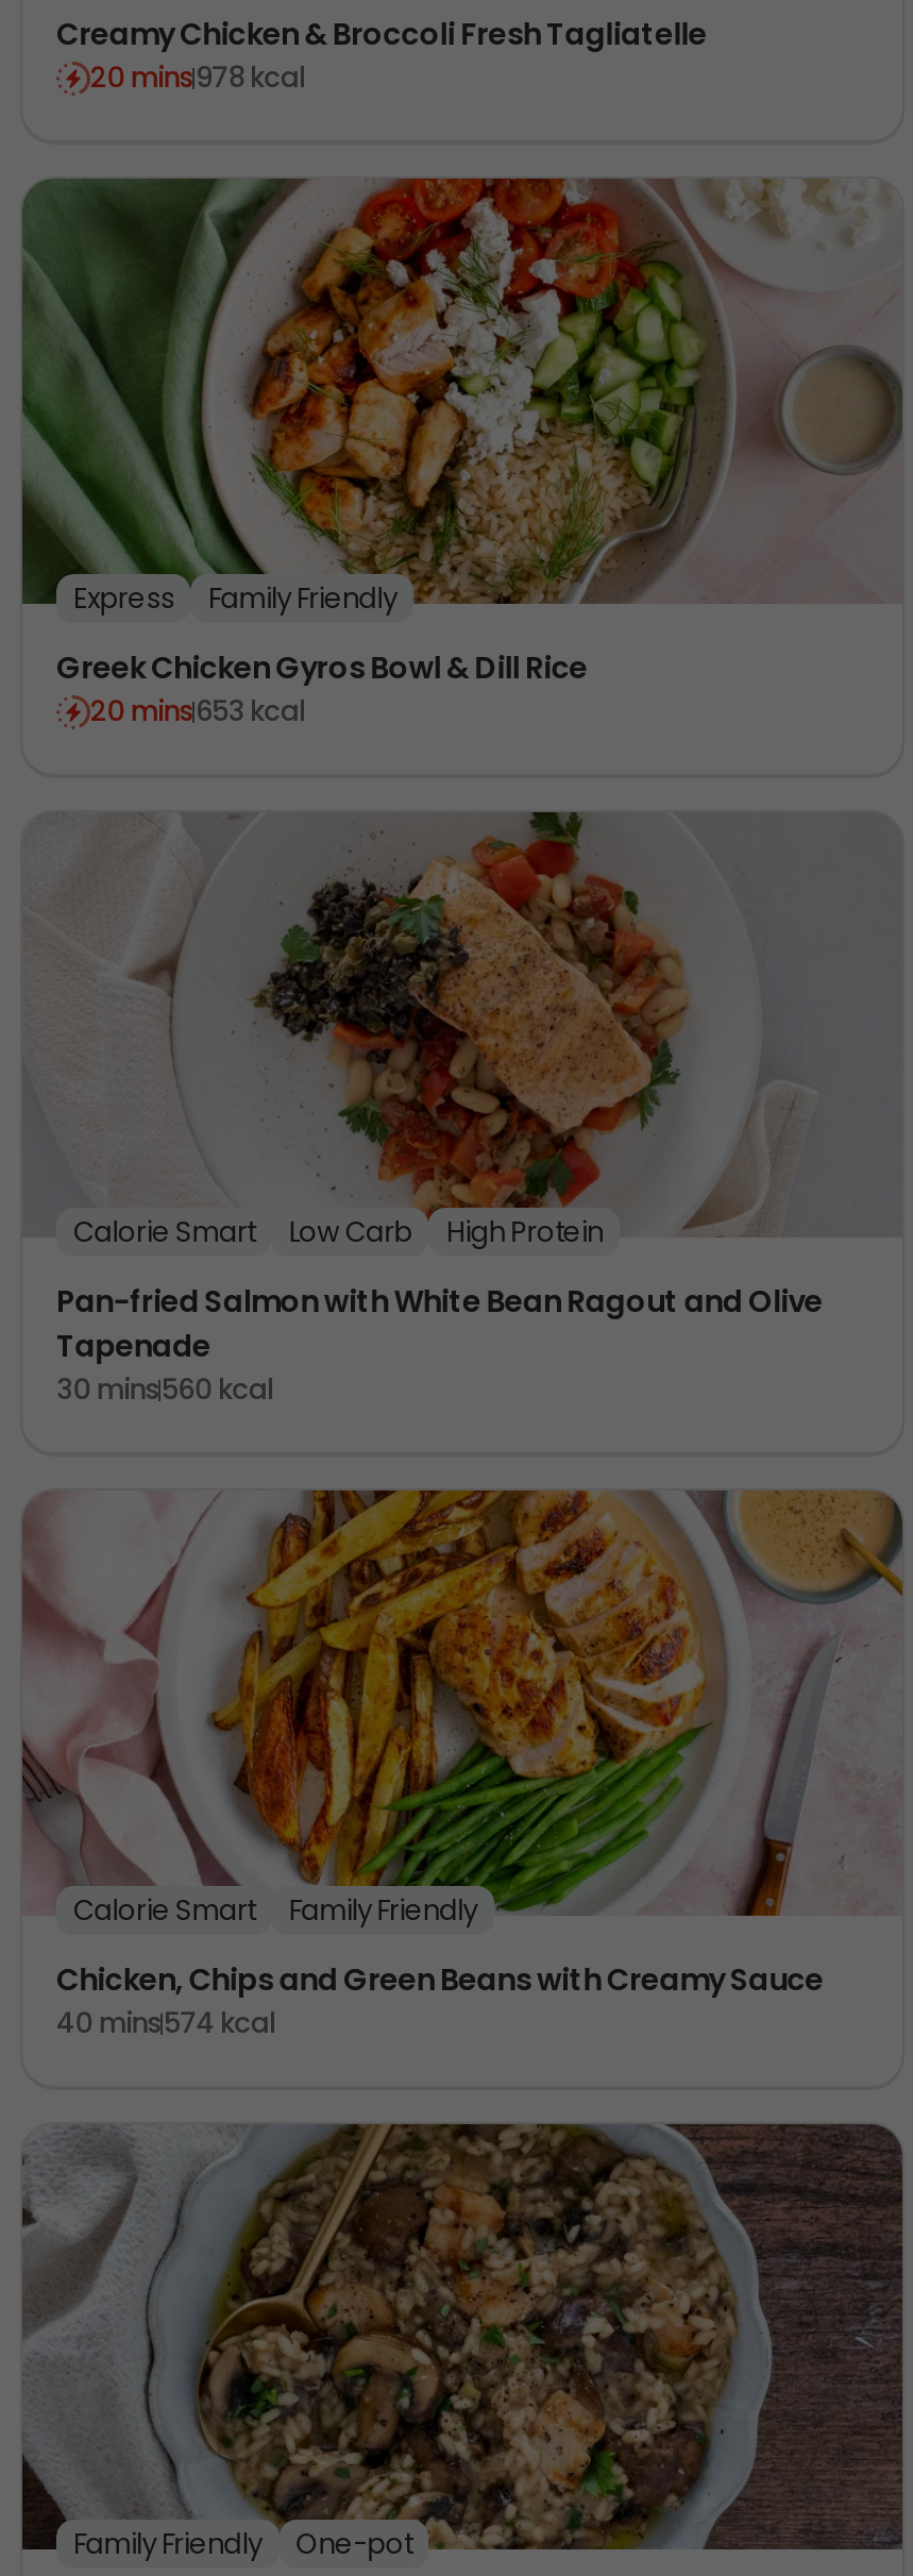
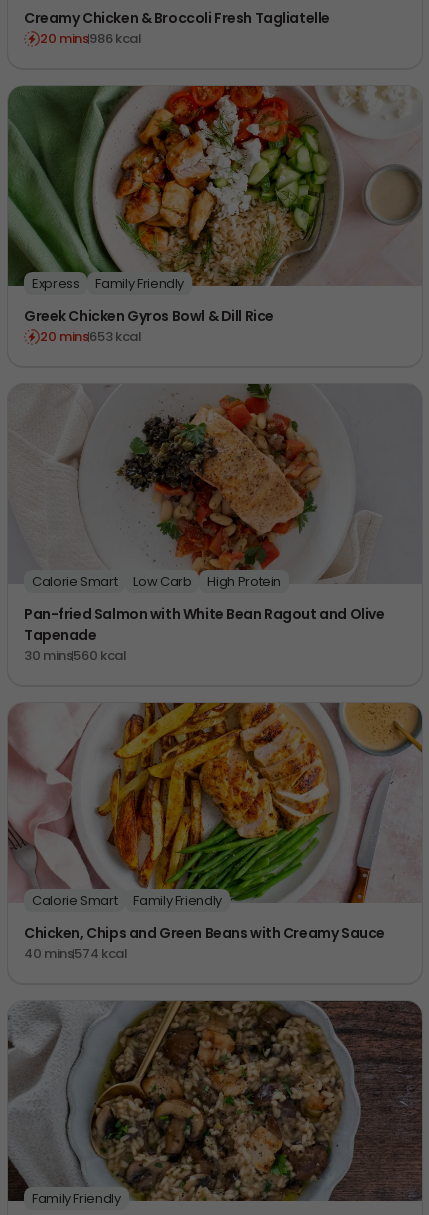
[90,57,306,98] 20 mins978 kcal -> [40,29,142,48] 20 mins986 kcal
[296,2523,412,2563] One-pot -> none

